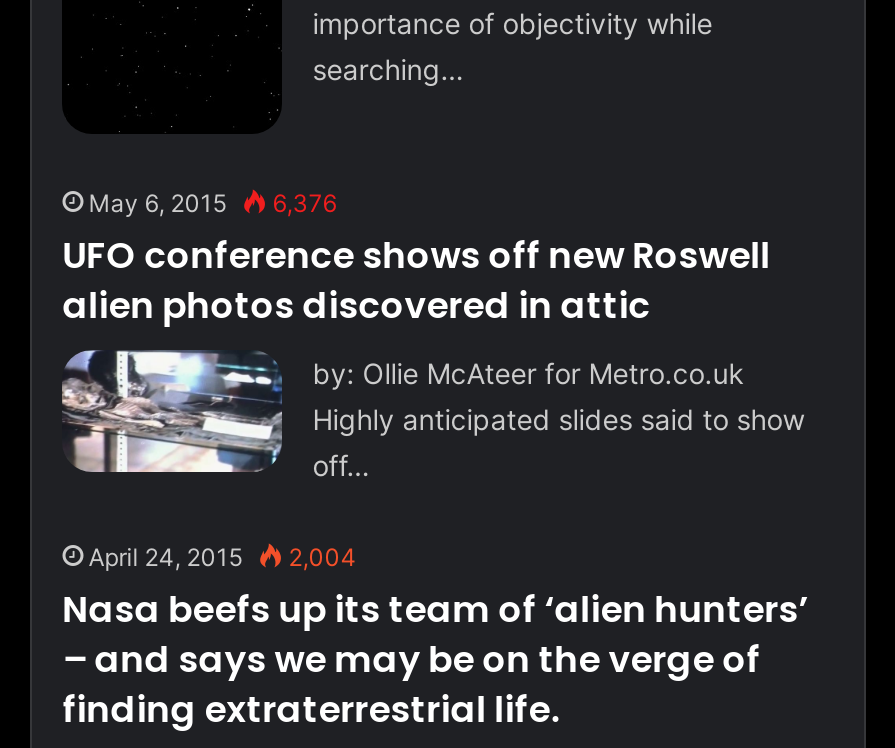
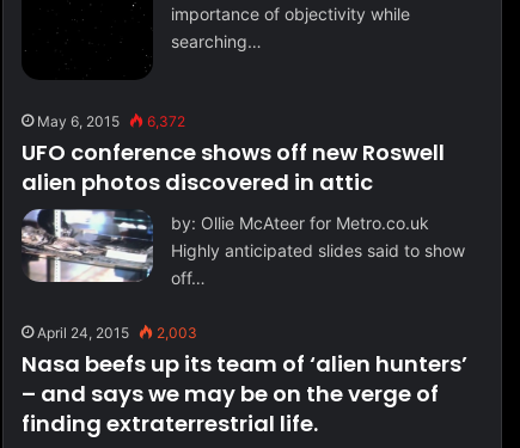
[89,187,337,217] May 6, 2015 6,376 -> [37,112,186,130] May 6, 2015 6,372
[89,541,357,571] April 24, 2015 2,004 -> [37,323,198,341] April 24, 2015 2,003

